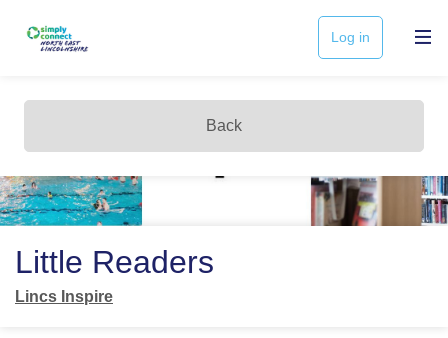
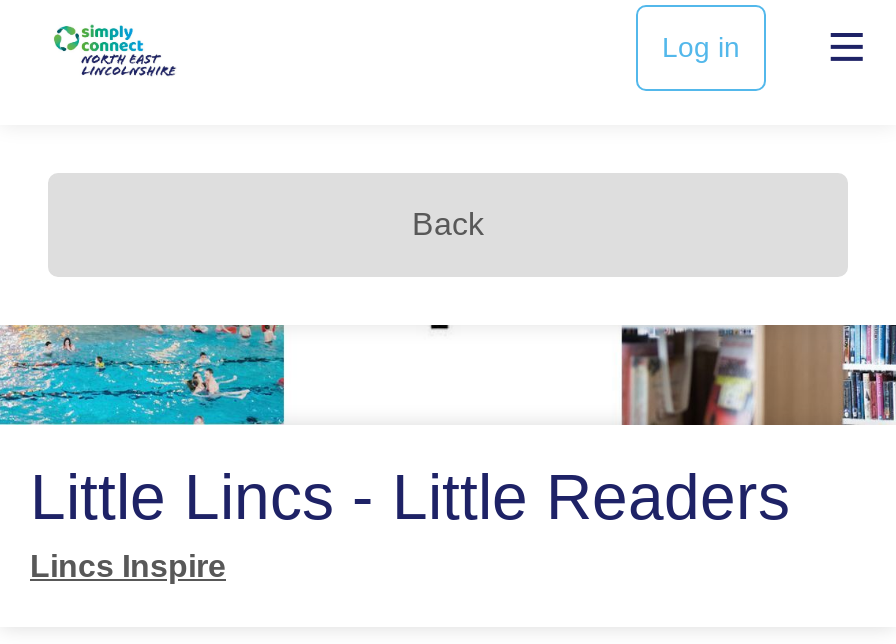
[15,244,214,280] Little Readers -> [30,461,790,533] Little Lincs - Little Readers

